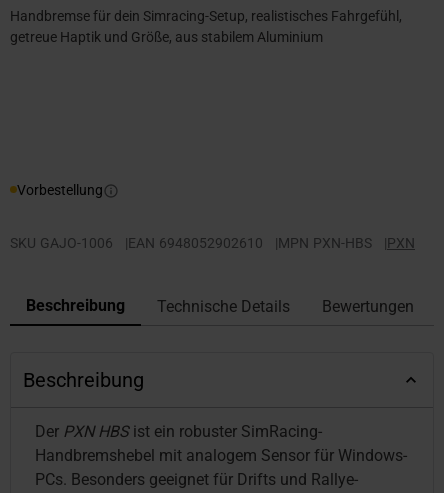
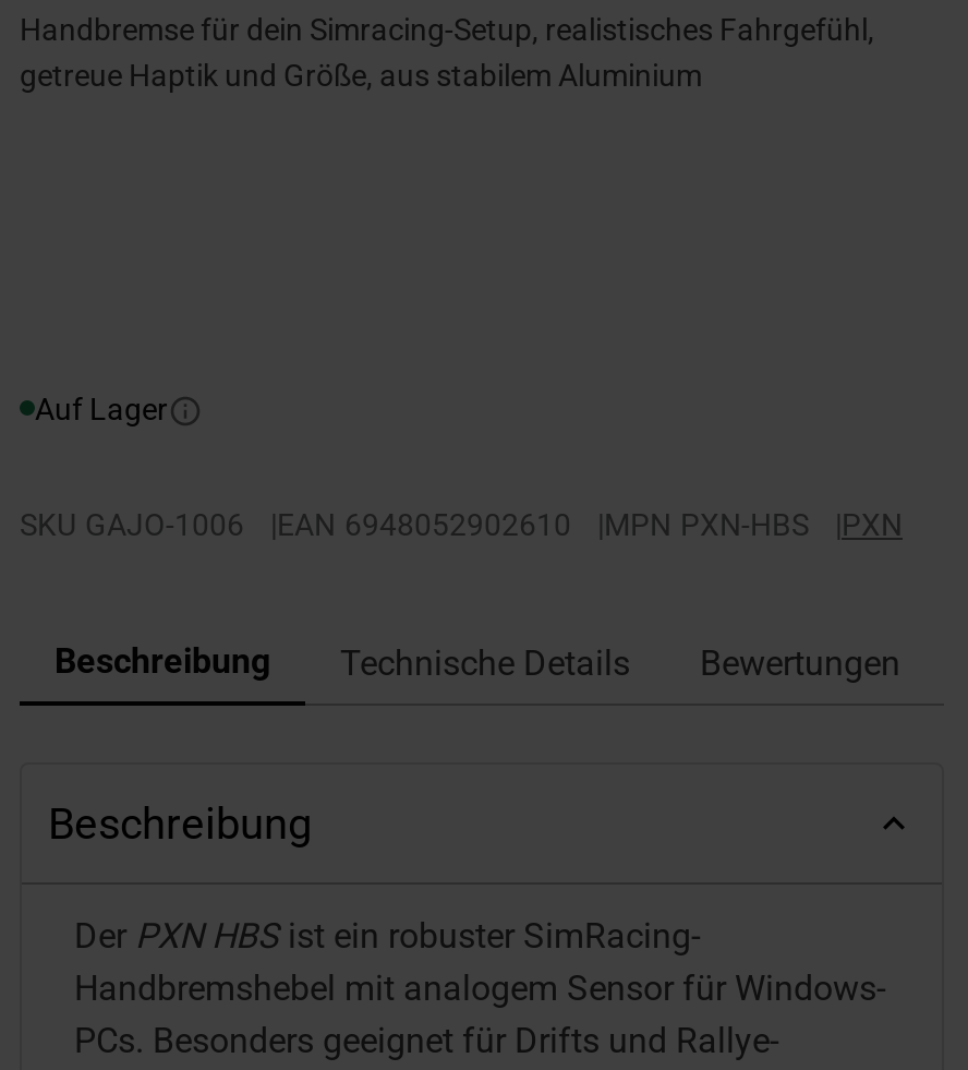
[17,182,103,198] Vorbestellung -> [35,392,168,426] Auf Lager

